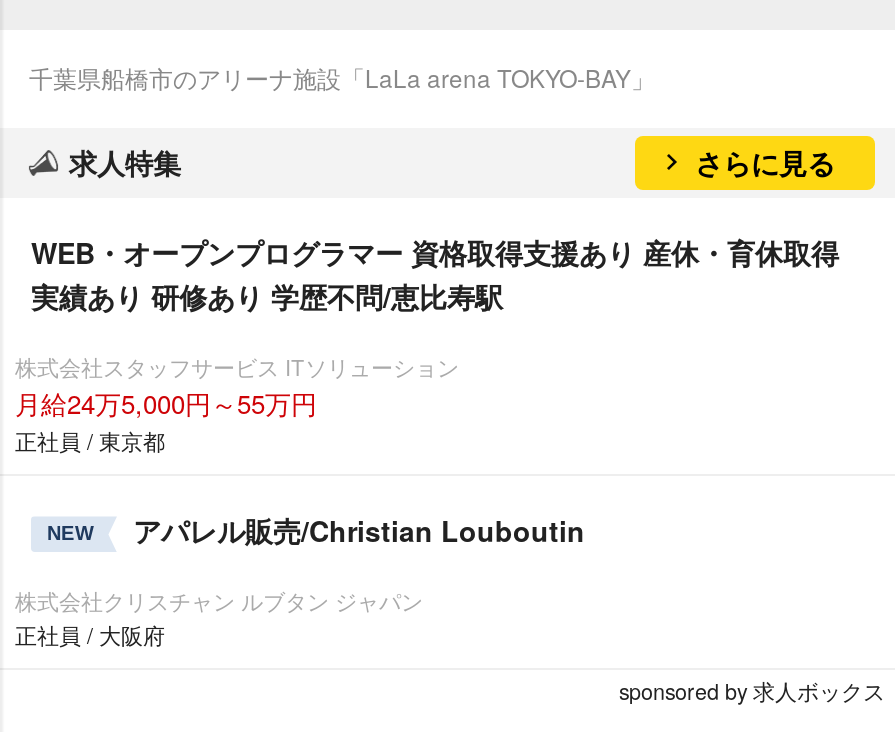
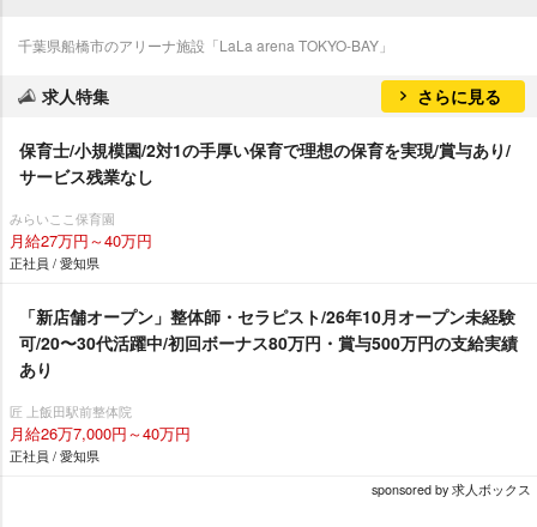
[31,232,839,316] WEB・オープンプログラマー 資格取得支援あり 産休・育休取得 | 実績あり 研修あり 学歴不問/恵比寿駅 -> [19,138,511,188] 保育士/小規模園/2対1の手厚い保育で理想の保育を実現/賞与あり/ | サービス残業なし
[15,352,459,456] 株式会社スタッフサービス ITソリューション | 月給24万5,000円～55万円 | 正社員 / 東京都 -> [10,210,152,272] みらいここ保育園 | 月給27万円～40万円 | 正社員 / 愛知県
[47,510,585,550] NEW | アパレル販売/Christian Louboutin -> [19,304,518,381] 「新店舗オープン」整体師・セラピスト/26年10月オープン未経験 | 可/20〜30代活躍中/初回ボーナス80万円・賞与500万円の支給実績 | あり
[15,586,423,650] 株式会社クリスチャン ルブタン ジャパン | 正社員 / 大阪府 -> [10,402,191,465] 匠 上飯田駅前整体院 | 月給26万7,000円～40万円 | 正社員 / 愛知県

